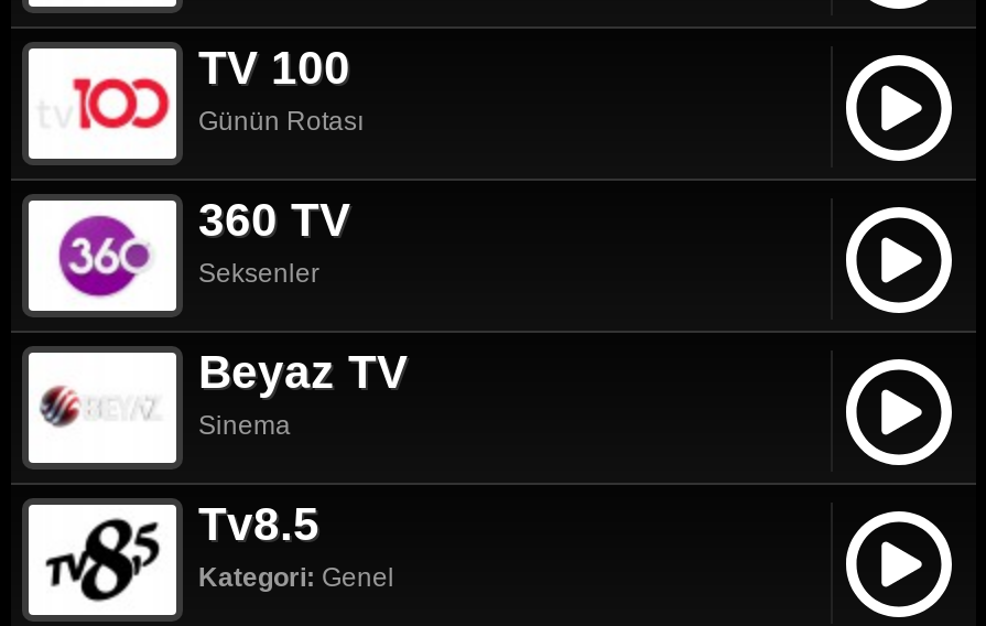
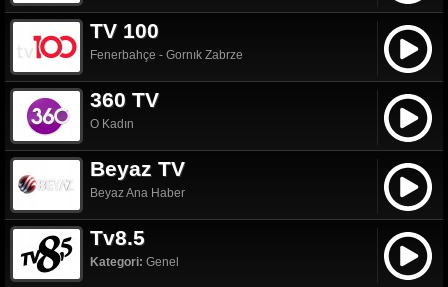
[198,106,364,137] Günün Rotası -> [90,48,243,62] Fenerbahçe - Gornık Zabrze
[198,258,319,289] Seksenler -> [90,117,134,131] O Kadın
[198,410,291,441] Sinema -> [90,186,185,200] Beyaz Ana Haber

